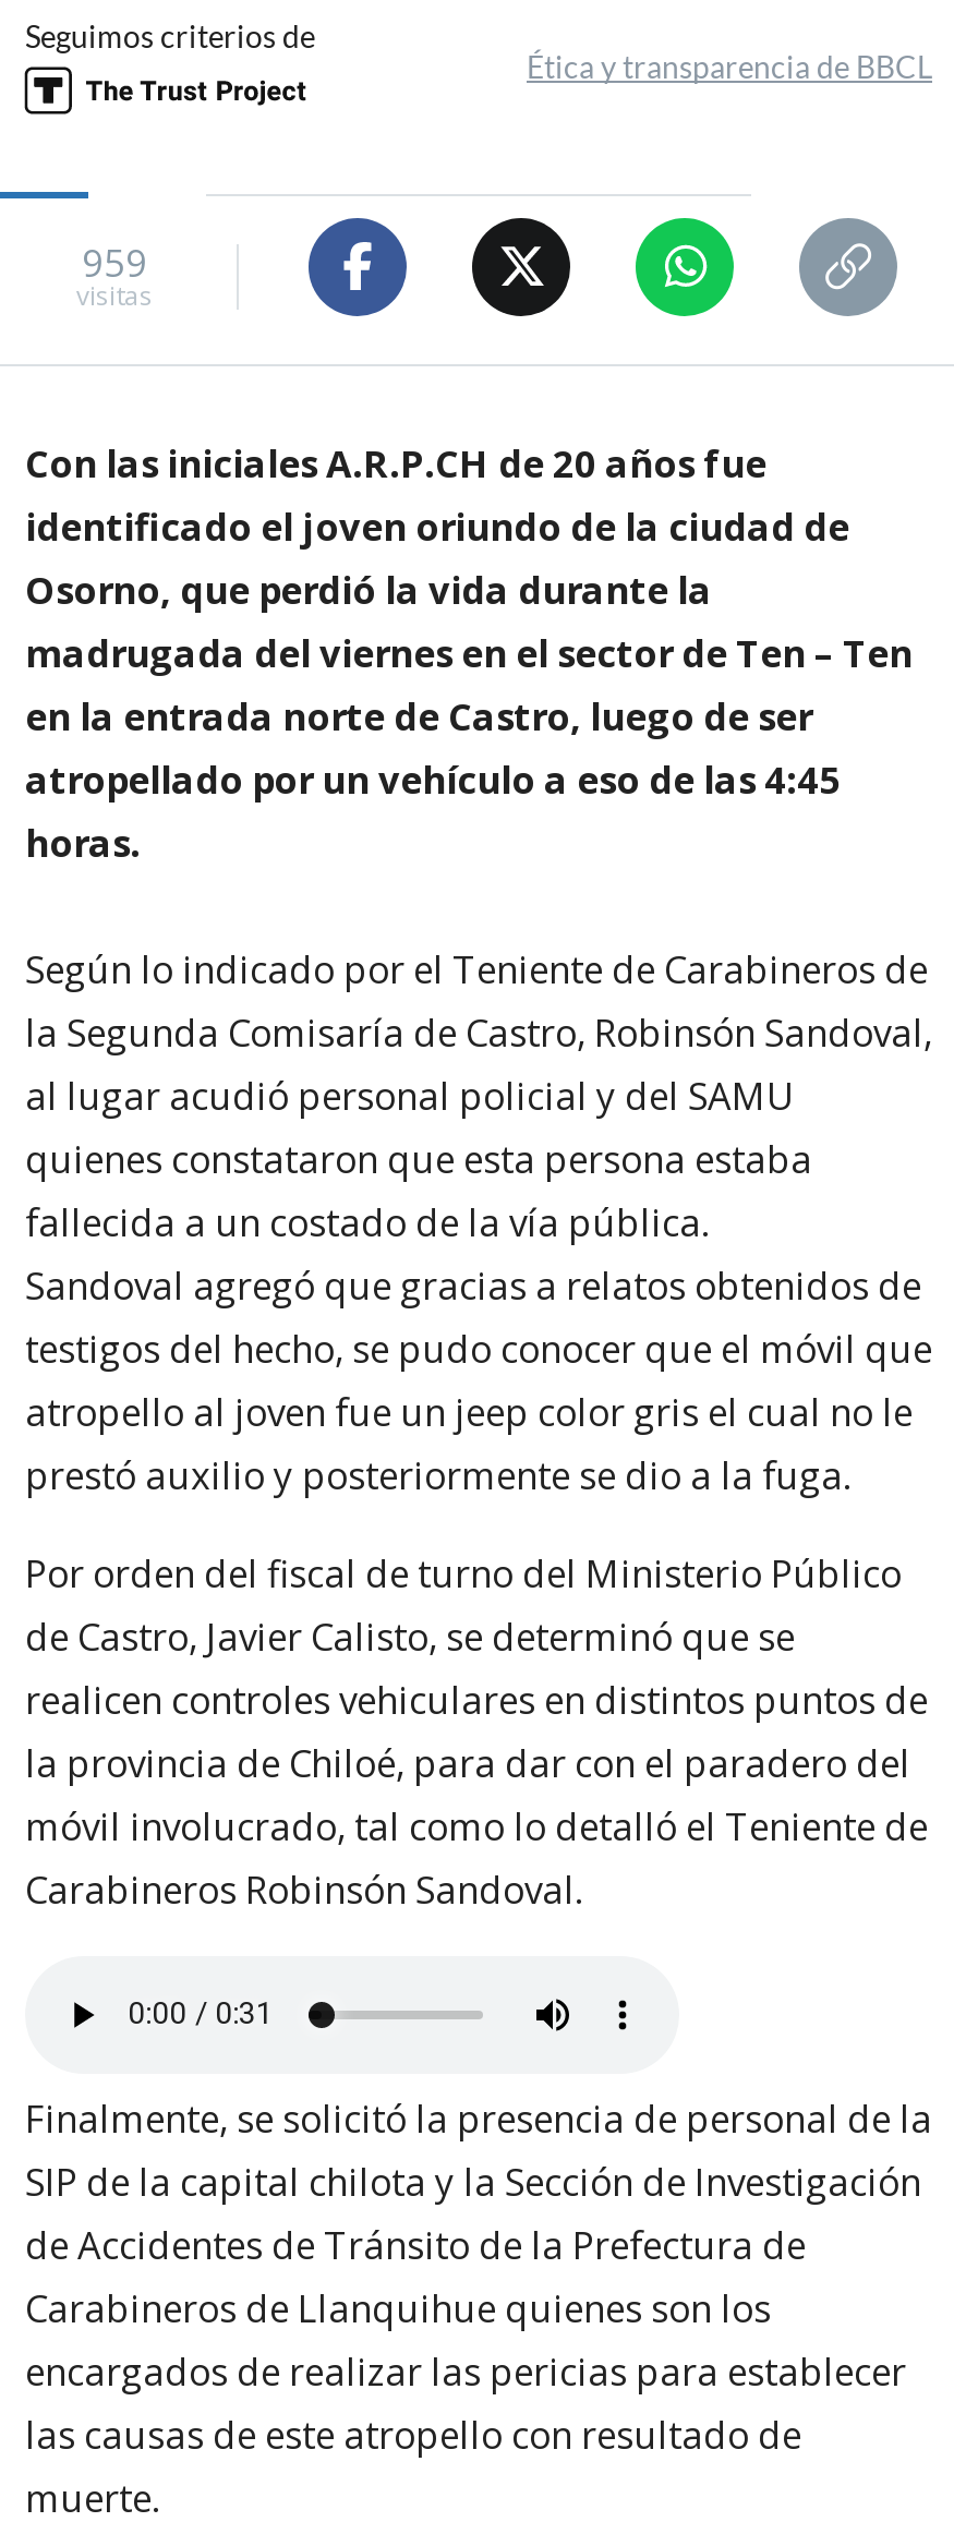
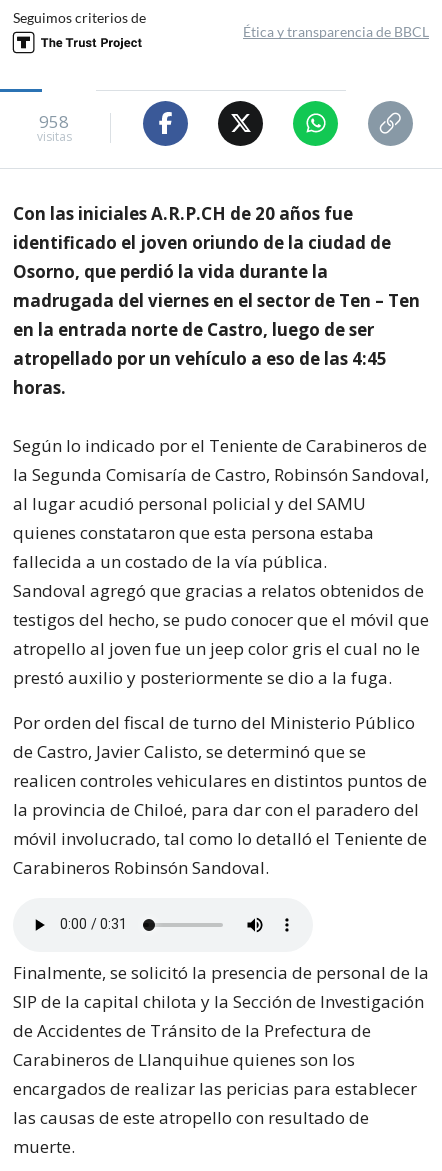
[82,238,147,289] 959 -> [39,110,69,133] 958

